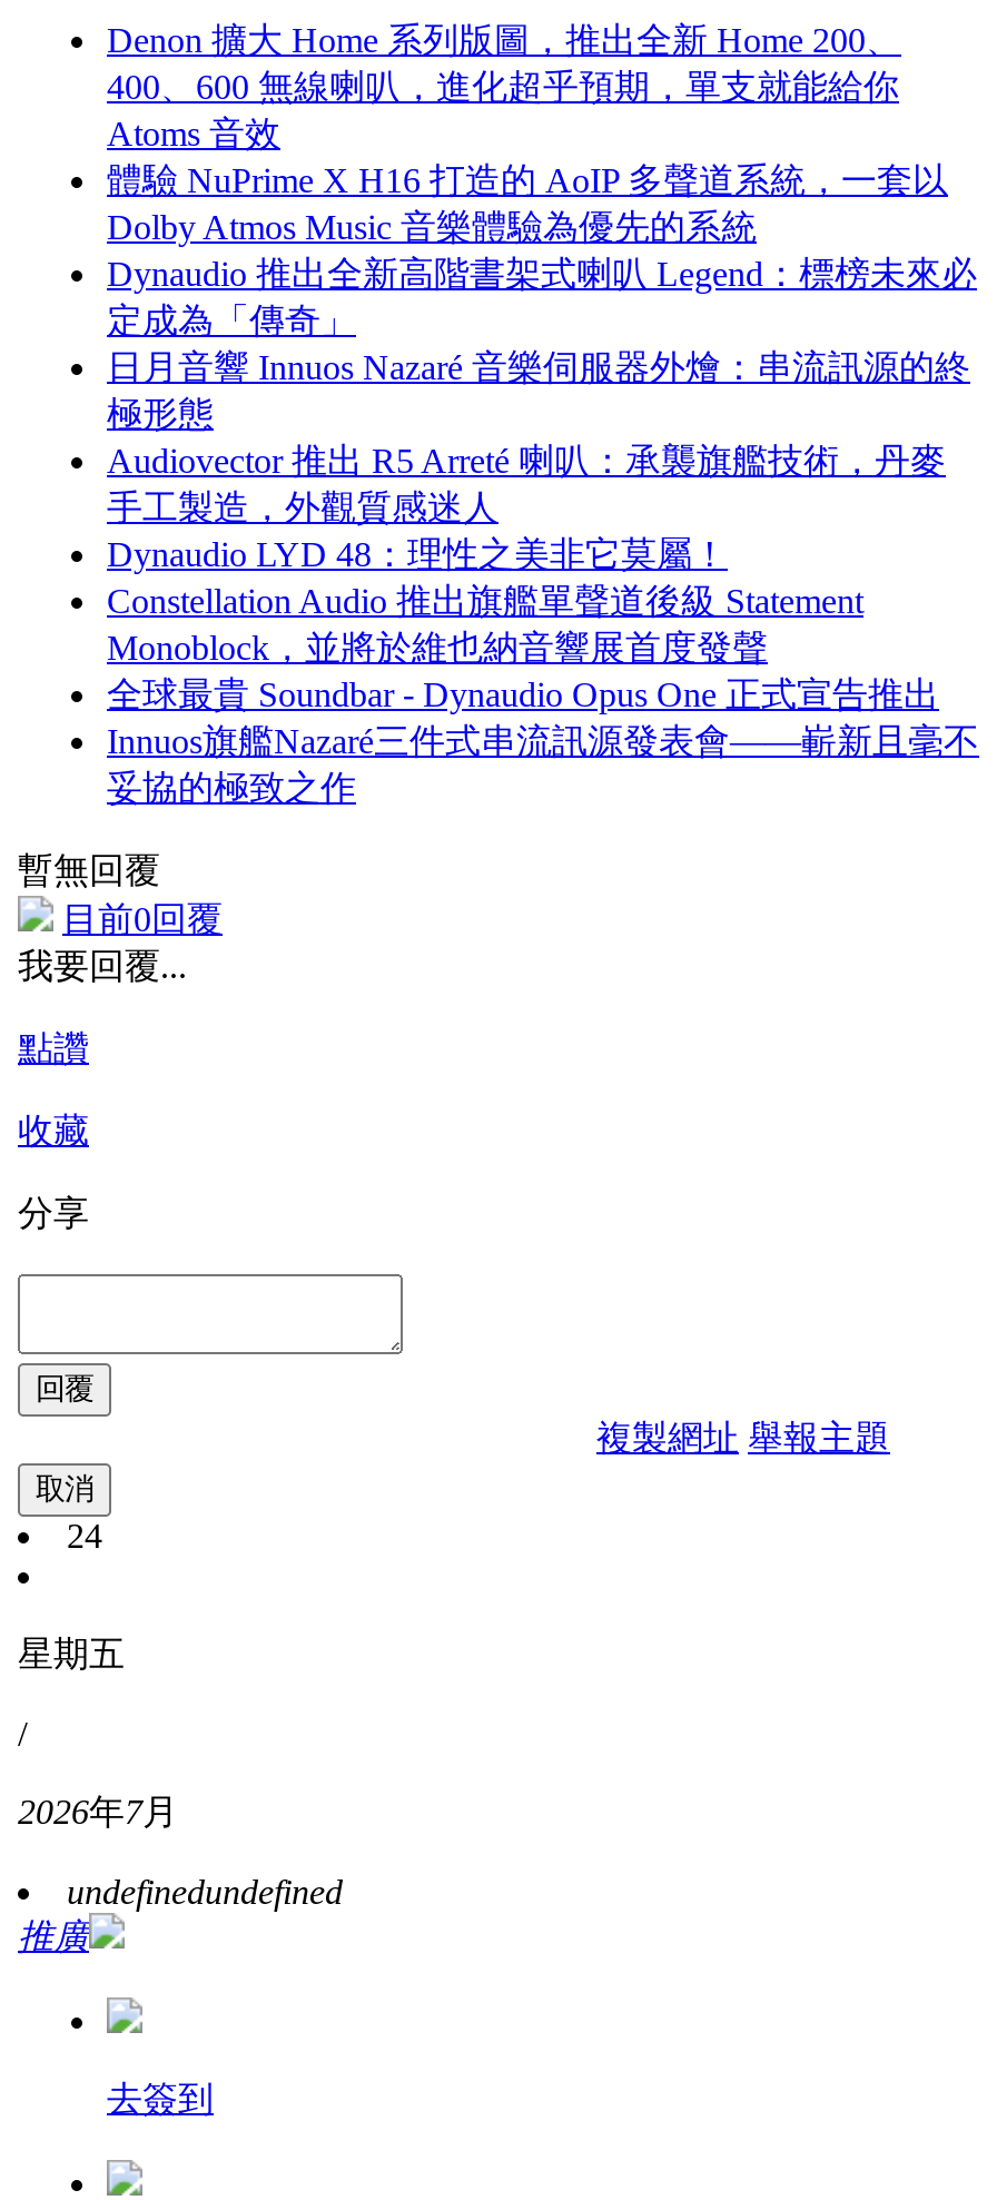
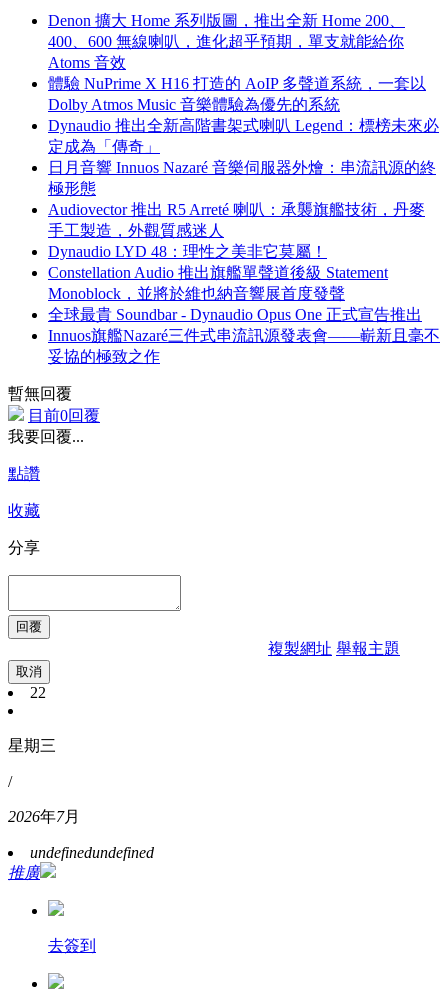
[67,1516,102,1554] 24 -> [30,684,46,701] 22
[18,1634,125,1672] 星期五 -> [8,737,56,754] 星期三

